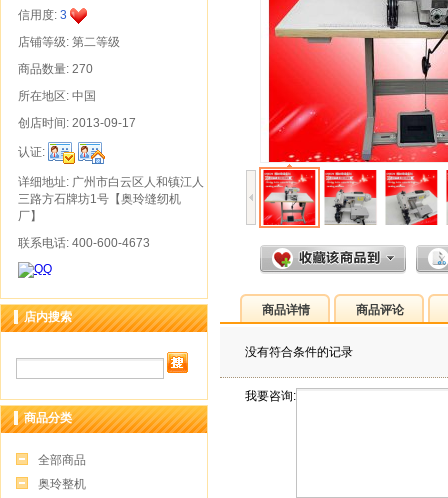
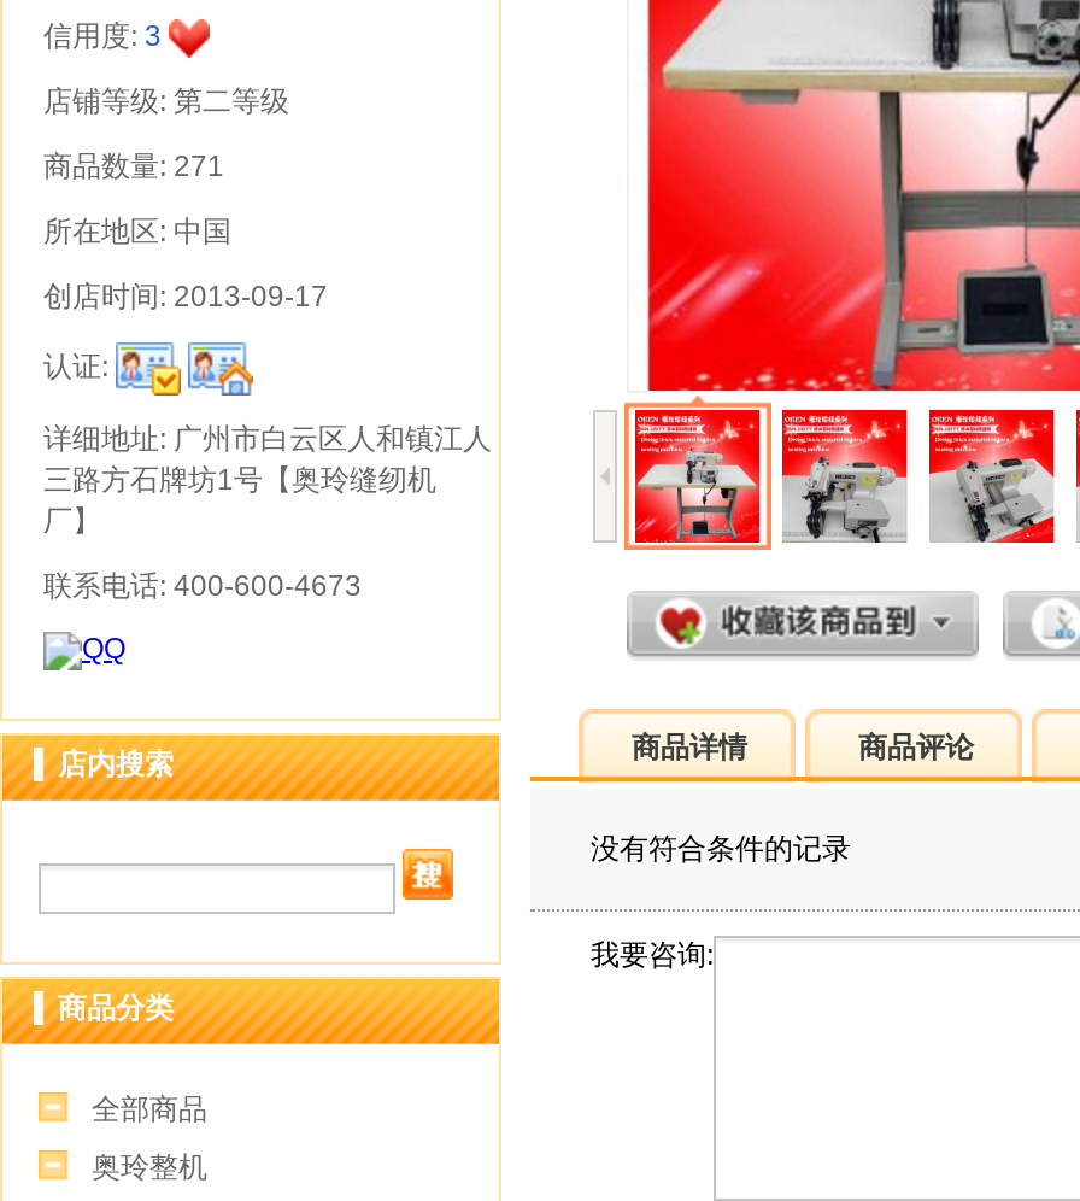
[18,62,93,76] 商品数量: 270 -> [43,150,224,184] 商品数量: 271

